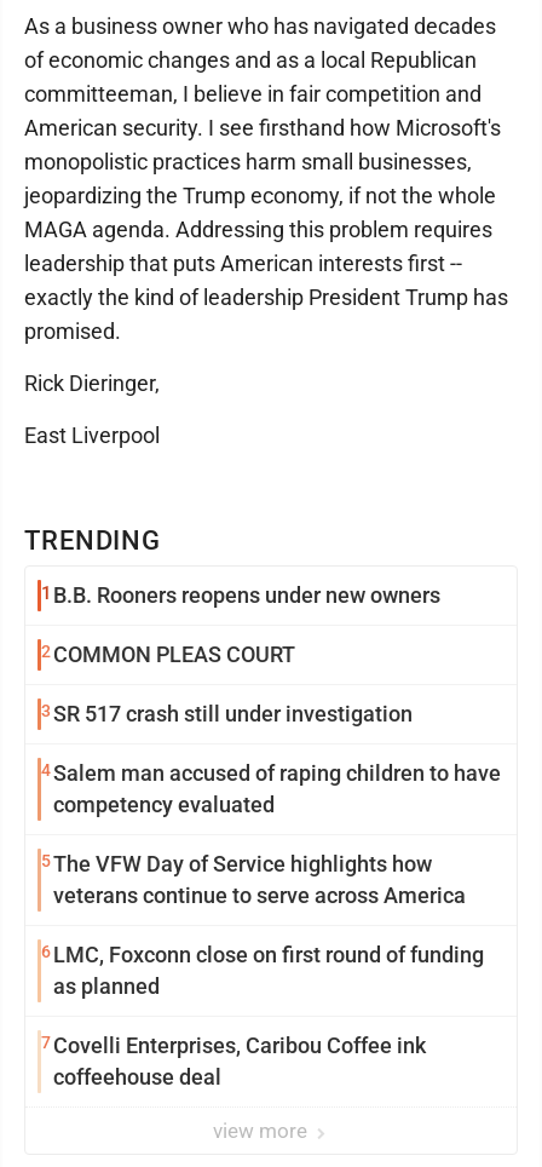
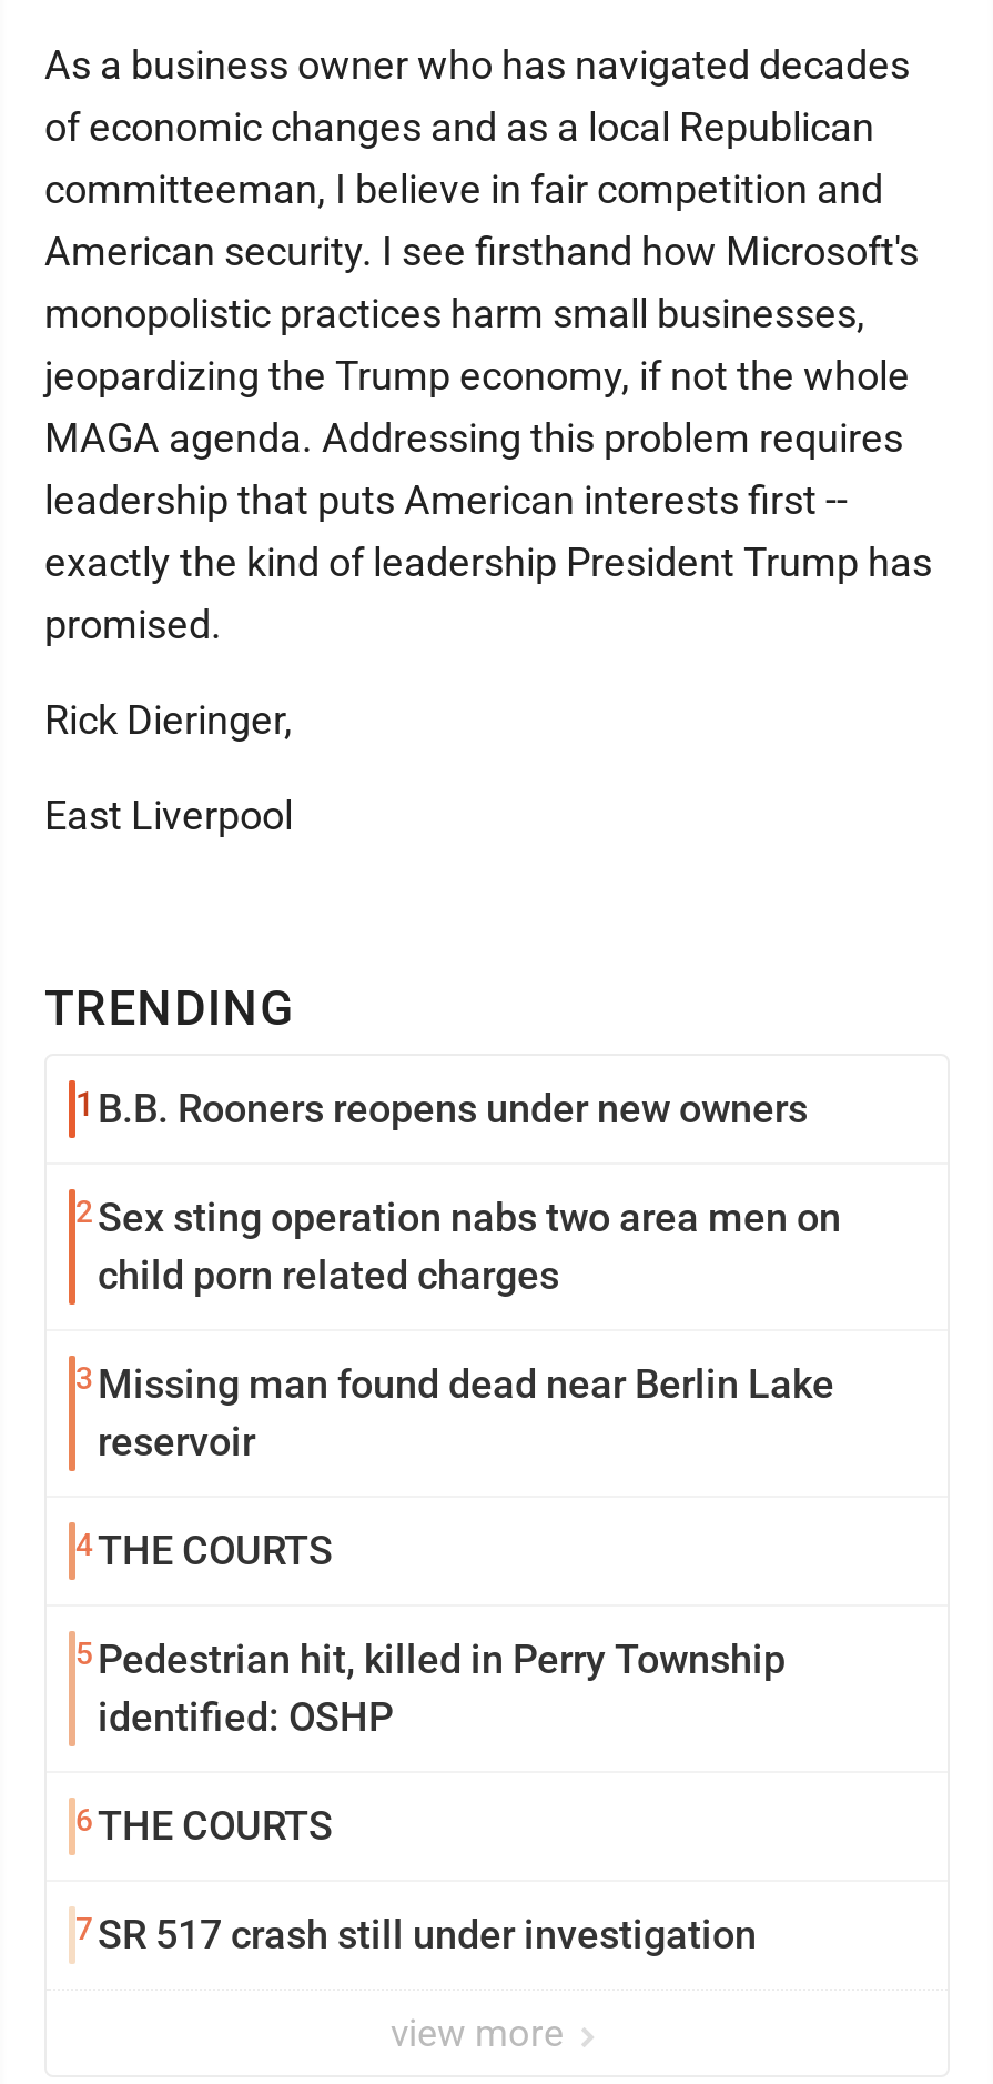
[41,642,295,667] 2 COMMON PLEAS COURT -> [75,1194,841,1298] 2 Sex sting operation nabs two area men on | child porn related charges
[41,701,413,726] 3 SR 517 crash still under investigation -> [75,1360,834,1464] 3 Missing man found dead near Berlin Lake | reservoir
[41,760,501,817] 4 Salem man accused of raping children to have | competency evaluated -> [75,1527,333,1573] 4 THE COURTS
[41,851,466,908] 5 The VFW Day of Service highlights how | veterans continue to serve across America -> [75,1635,786,1740] 5 Pedestrian hit, killed in Perry Township | identified: OSHP
[41,942,484,999] 6 LMC, Foxconn close on first round of funding | as planned -> [75,1802,333,1849] 6 THE COURTS
[41,1033,426,1090] 7 Covelli Enterprises, Caribou Coffee ink | coffeehouse deal -> [75,1911,757,1957] 7 SR 517 crash still under investigation

